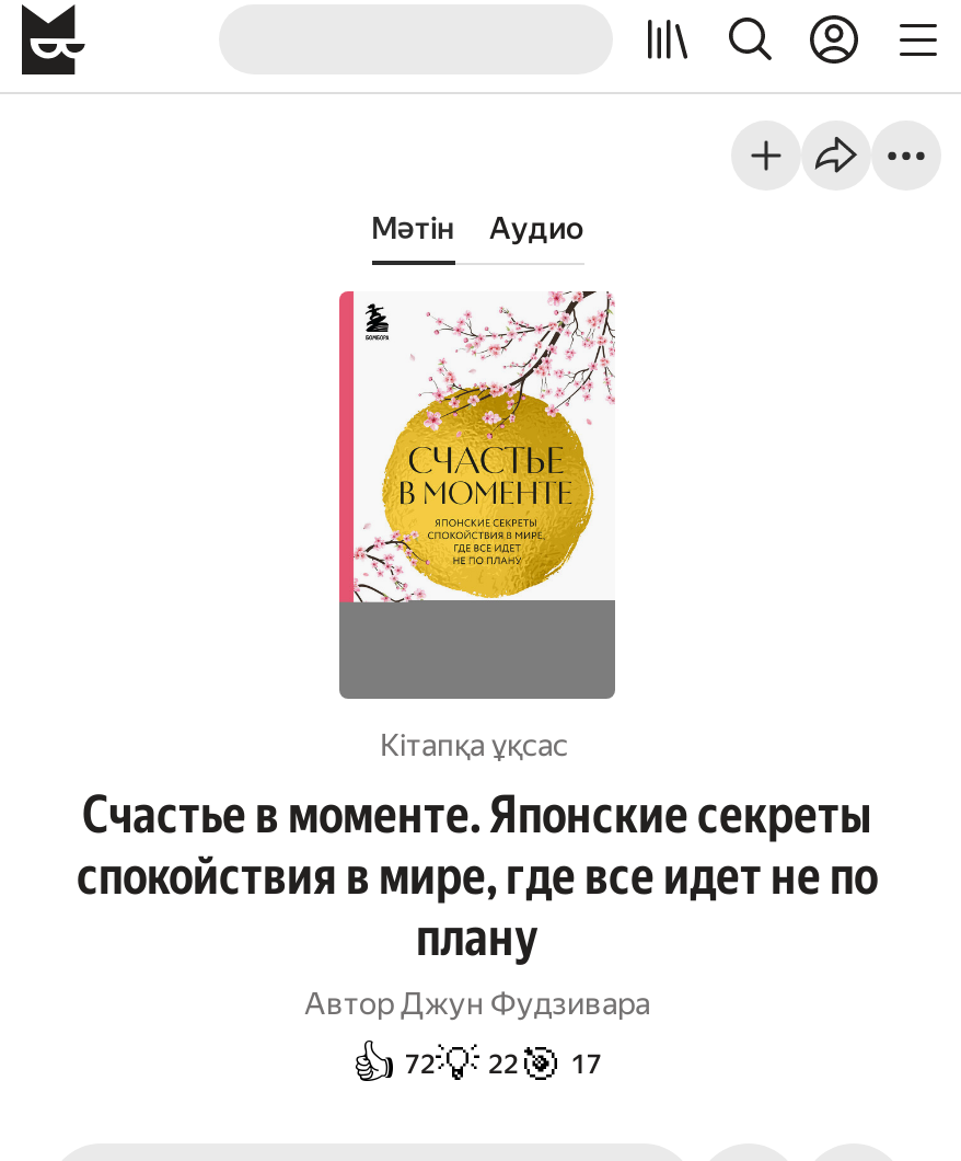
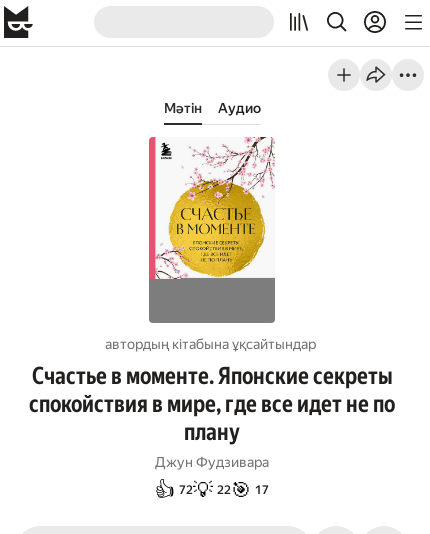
[380,727,568,762] Кітапқа ұқсас -> [105,336,316,352] автордың кітабына ұқсайтындар
[304,986,650,1021] Автор Джун Фудзивара -> [155,454,269,470] Джун Фудзивара

